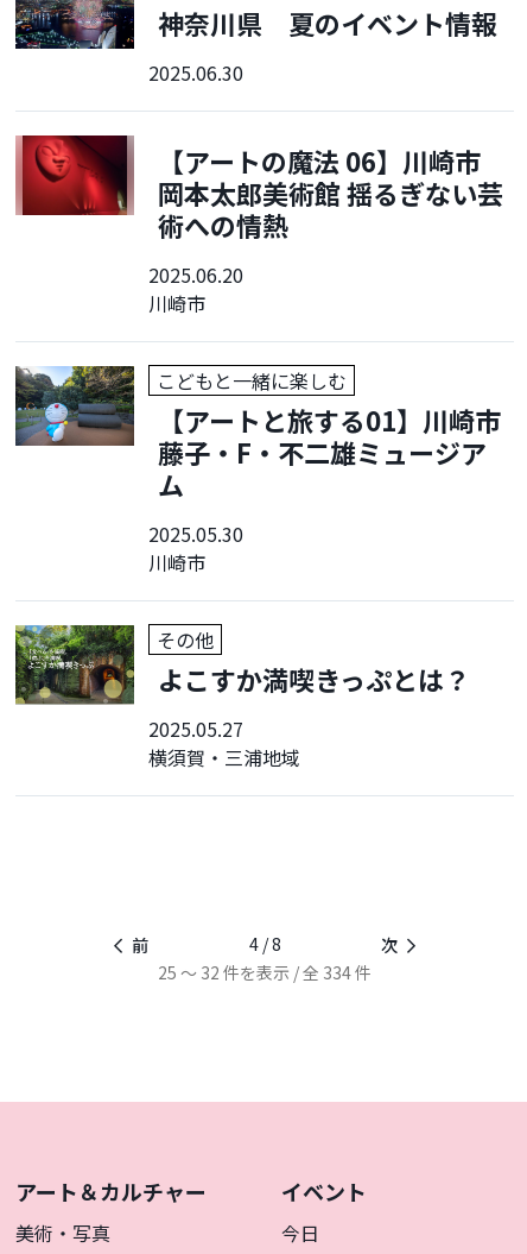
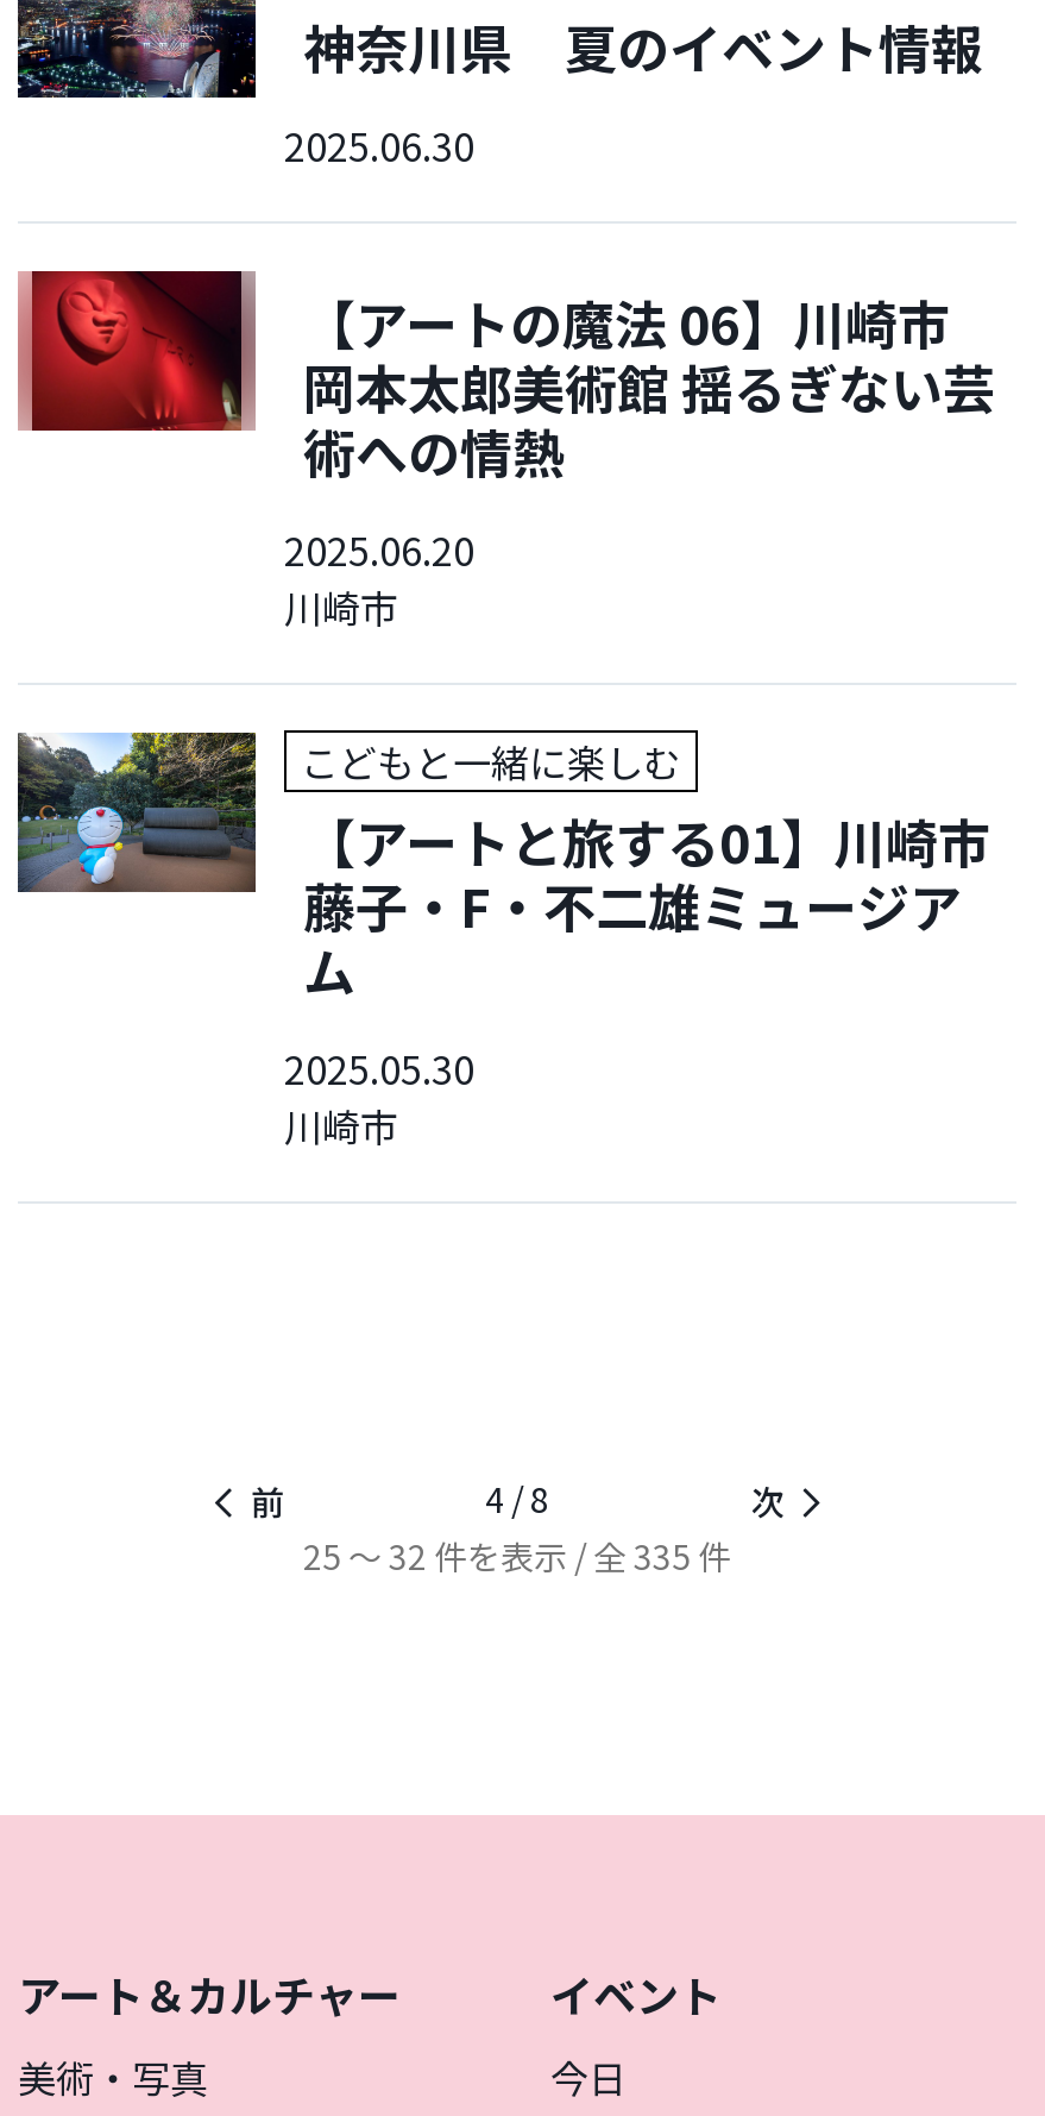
[14,624,470,771] [image] | その他 | よこすか満喫きっぷとは？ | 2025.05.27 | 横須賀・三浦地域 -> none
[158,960,372,984] 25 ～ 32 件を表示 / 全 334 件 -> [303,1532,731,1580] 25 ～ 32 件を表示 / 全 335 件

